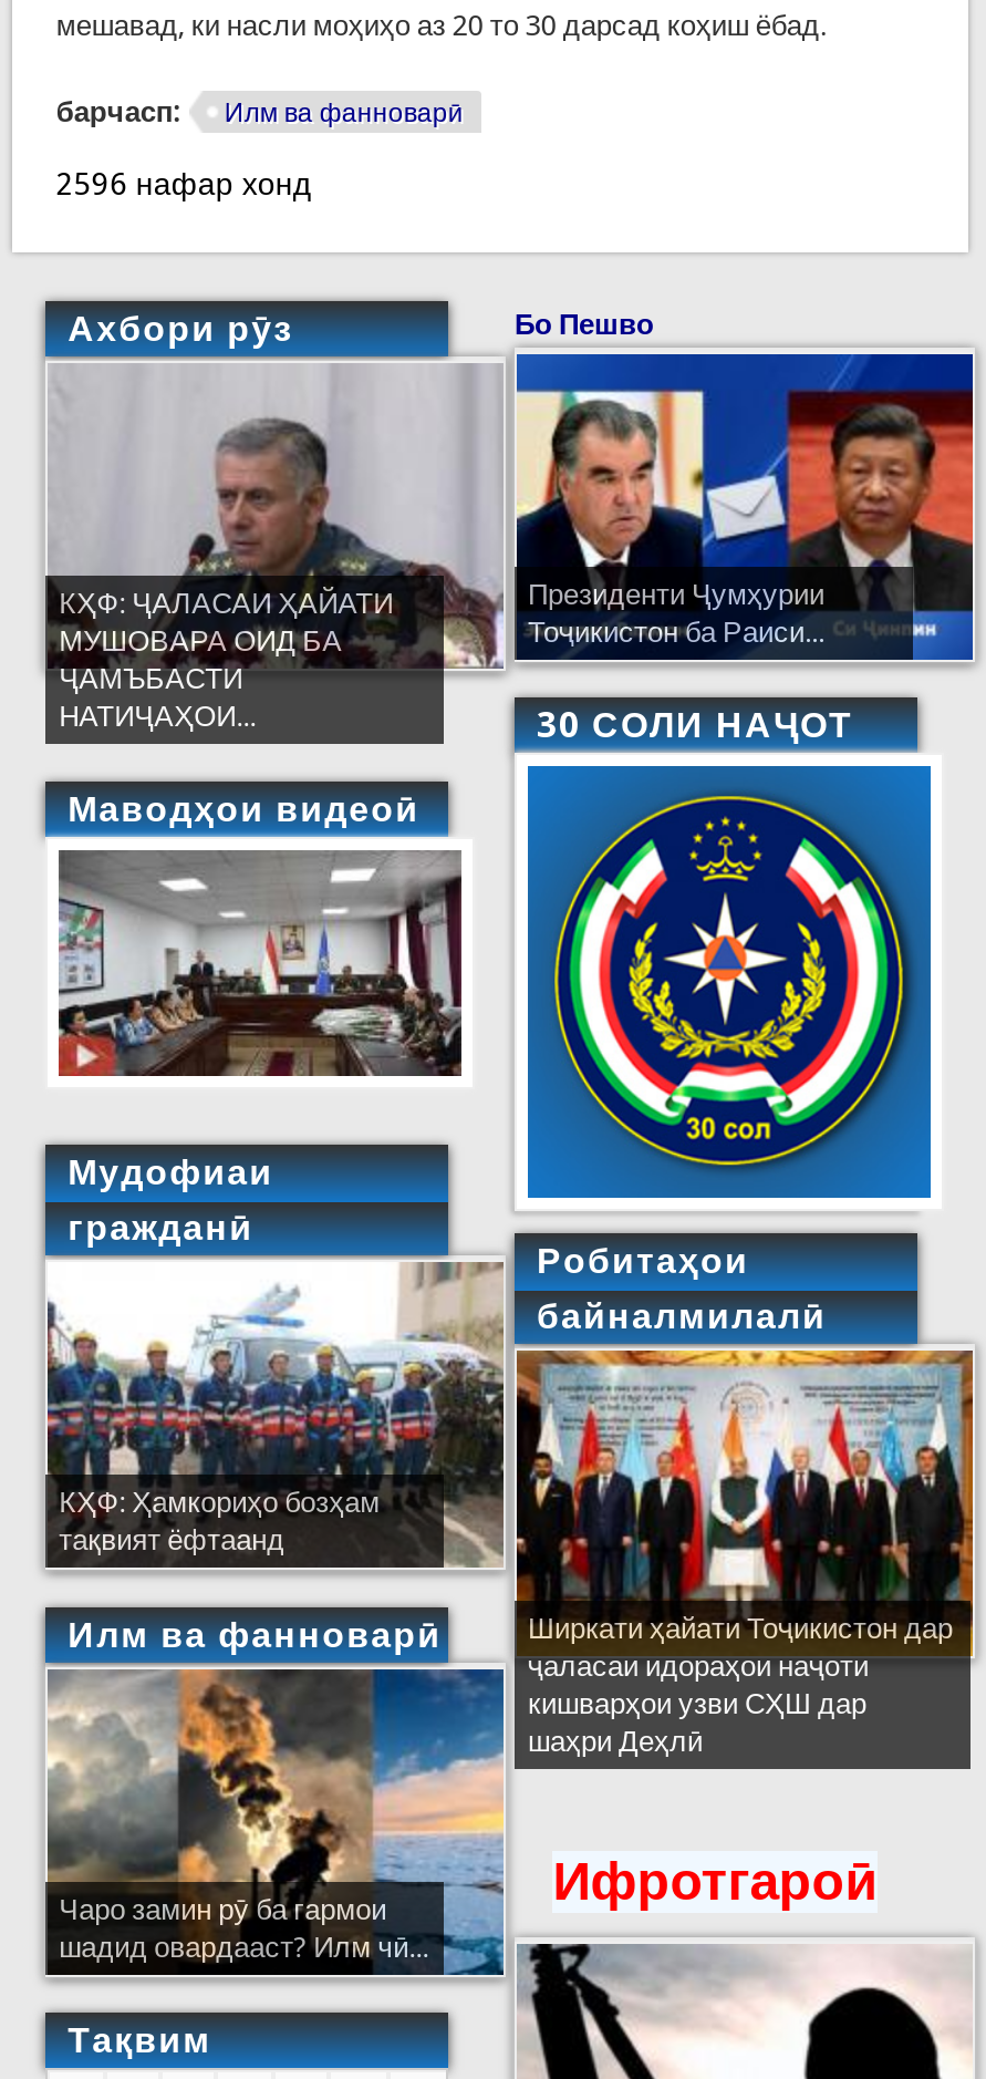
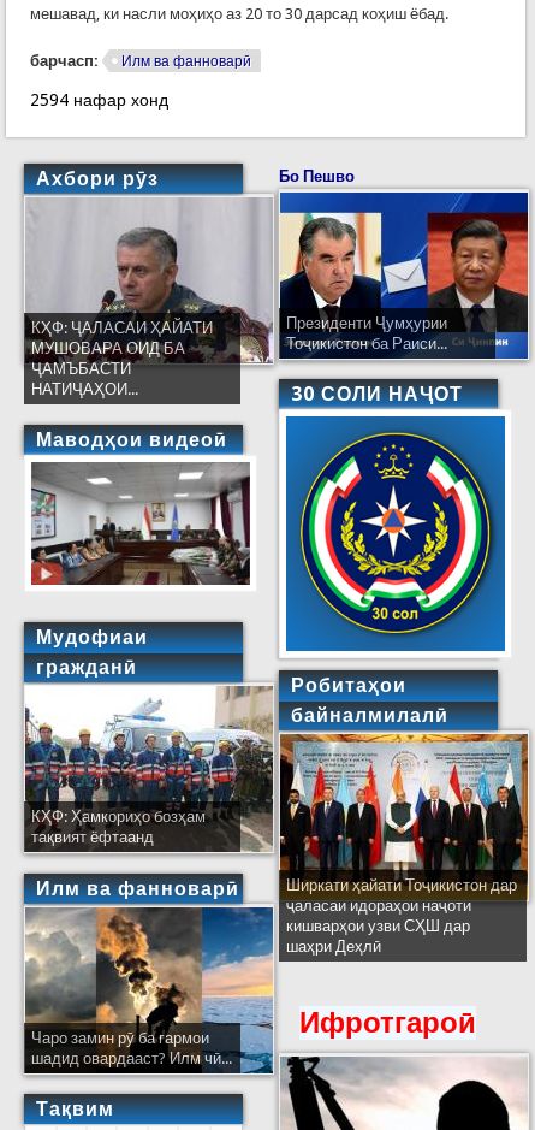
[56,166,311,201] 2596 нафар хонд -> [30,90,168,110] 2594 нафар хонд

